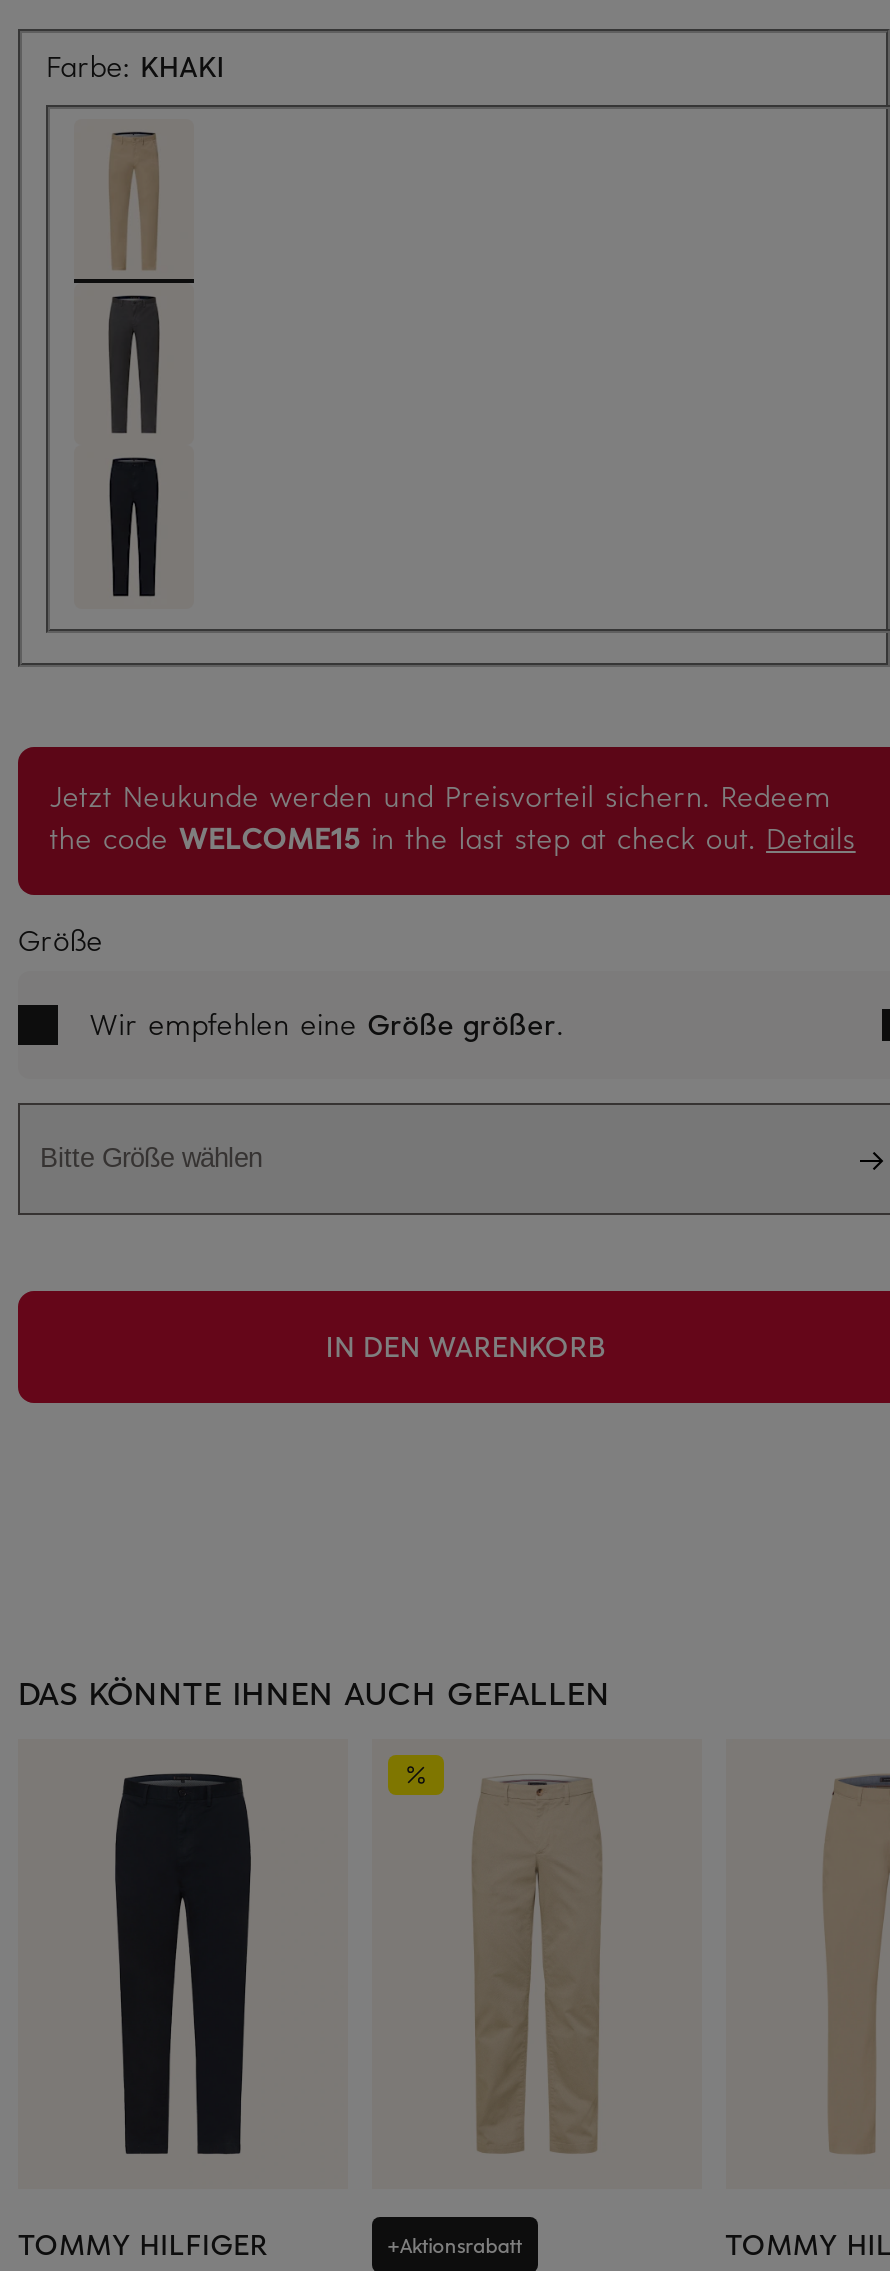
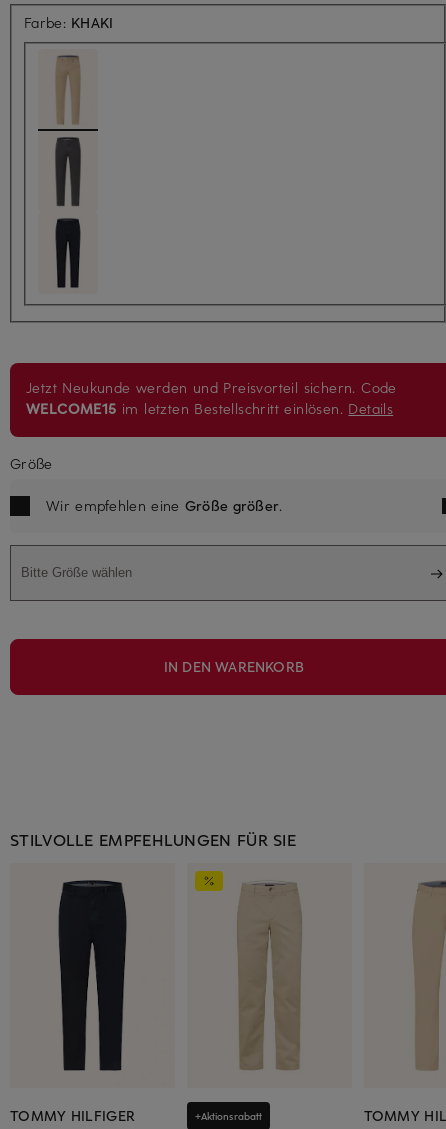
[50,777,856,857] Jetzt Neukunde werden und Preisvorteil sichern. Redeem | the code WELCOME15 in the last step at check out. Details -> [26,378,397,418] Jetzt Neukunde werden und Preisvorteil sichern. Code | WELCOME15 im letzten Bestellschritt einlösen. Details
[18,1669,610,1713] DAS KÖNNTE IHNEN AUCH GEFALLEN -> [10,828,296,850] STILVOLLE EMPFEHLUNGEN FÜR SIE

